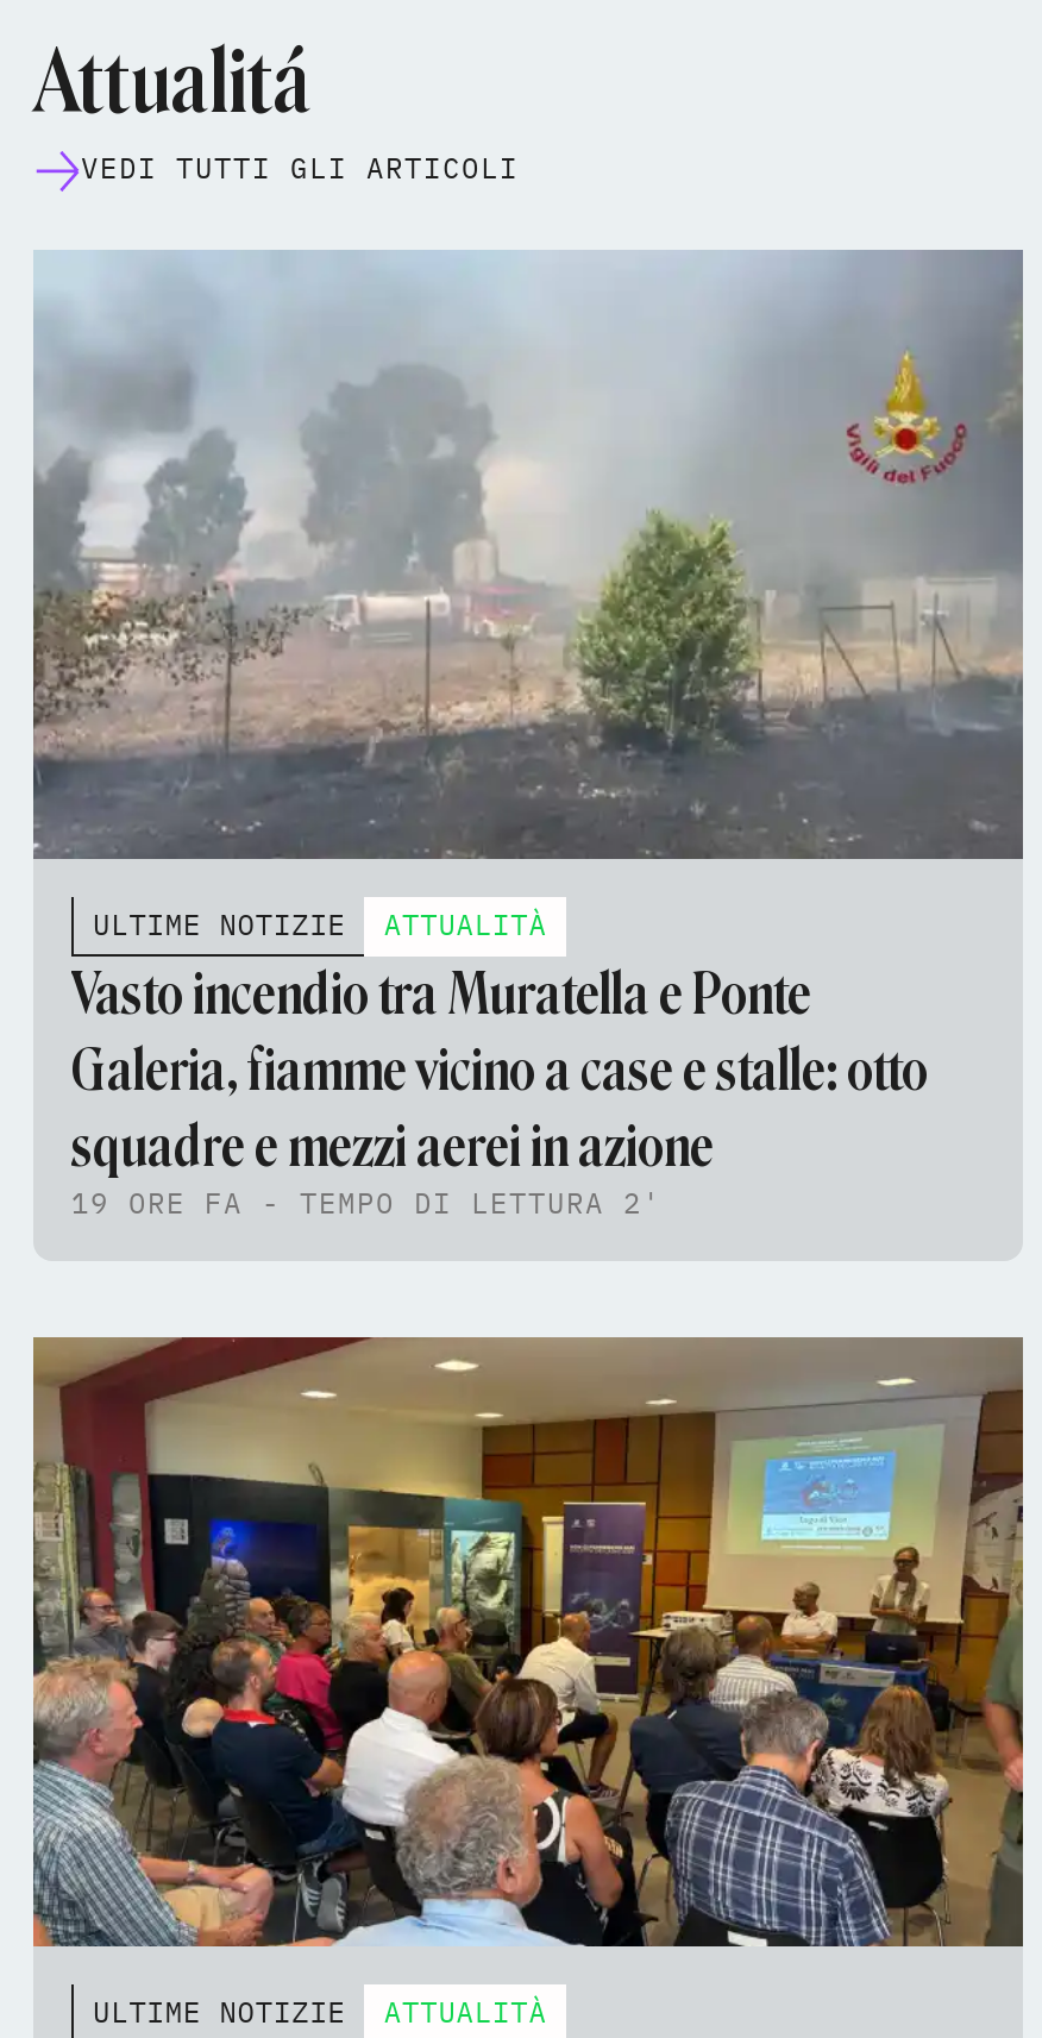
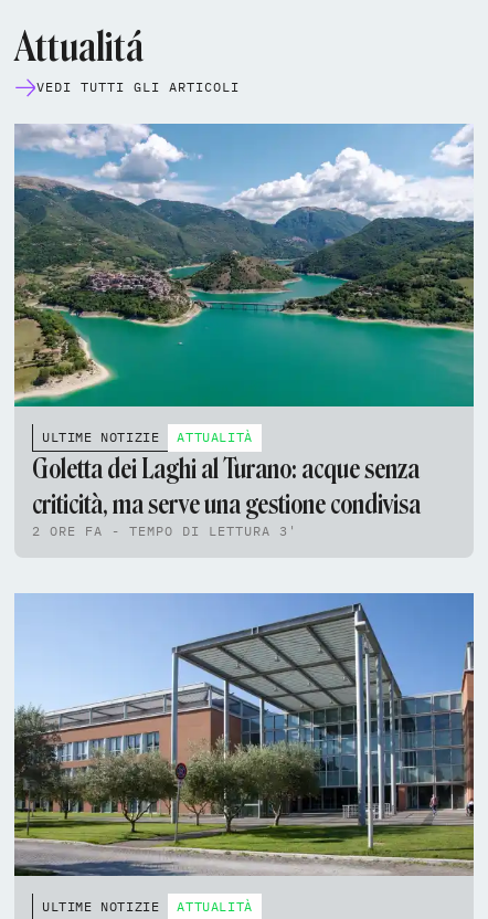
[33,249,1025,860] [image] -> [14,124,474,408] [image]
[71,959,928,1220] Vasto incendio tra Muratella e Ponte | Galeria, fiamme vicino a case e stalle: otto | squadre e mezzi aerei in azione | 19 ORE FA - TEMPO DI LETTURA 2' -> [32,453,421,539] Goletta dei Laghi al Turano: acque senza | criticità, ma serve una gestione condivisa | 2 ORE FA - TEMPO DI LETTURA 3'
[31,1334,1023,1948] [image] -> [14,593,475,877] [image]

